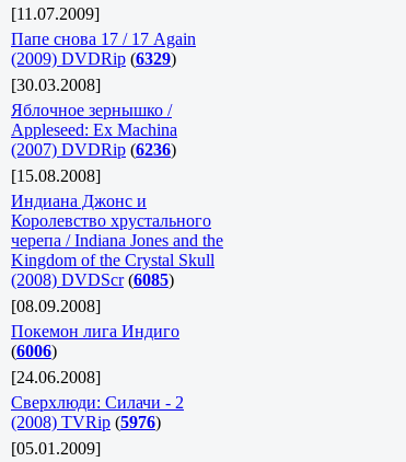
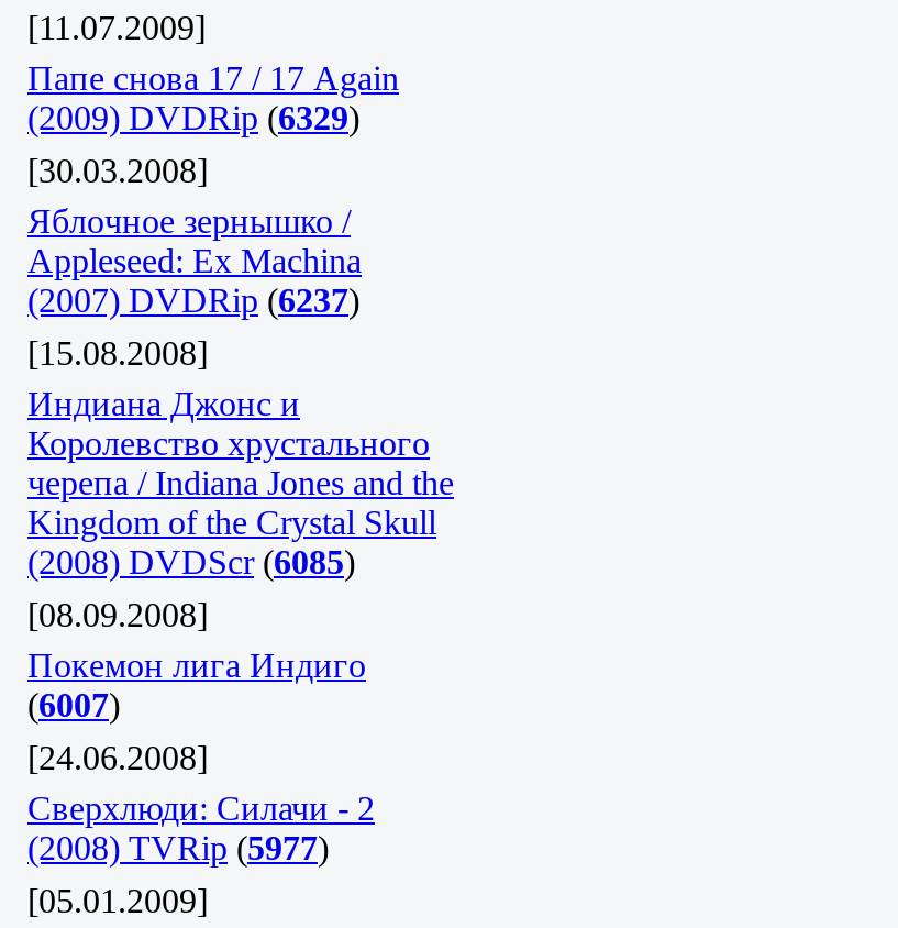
[11,140,176,159] (2007) DVDRip (6236) -> [27,281,359,319] (2007) DVDRip (6237)
[11,342,57,360] (6006) -> [27,686,120,723] (6007)
[11,413,161,431] (2008) TVRip (5976) -> [27,829,329,866] (2008) TVRip (5977)

